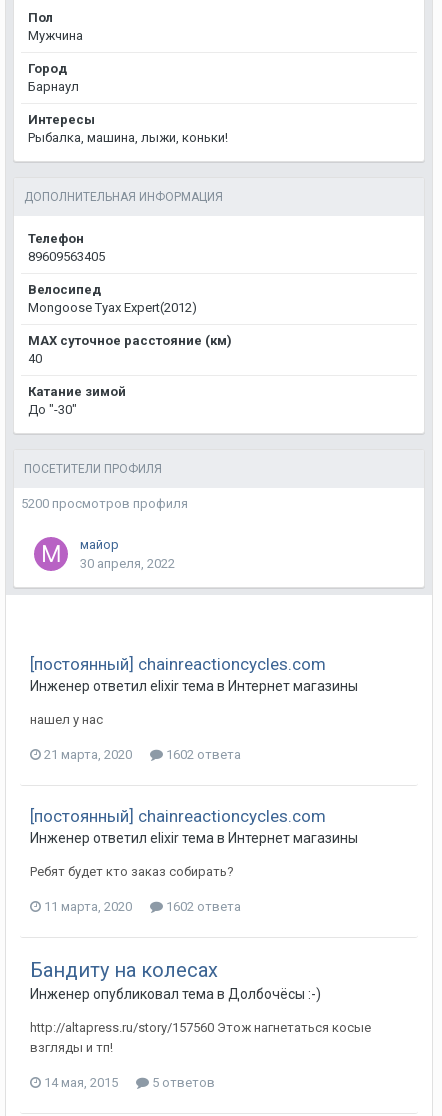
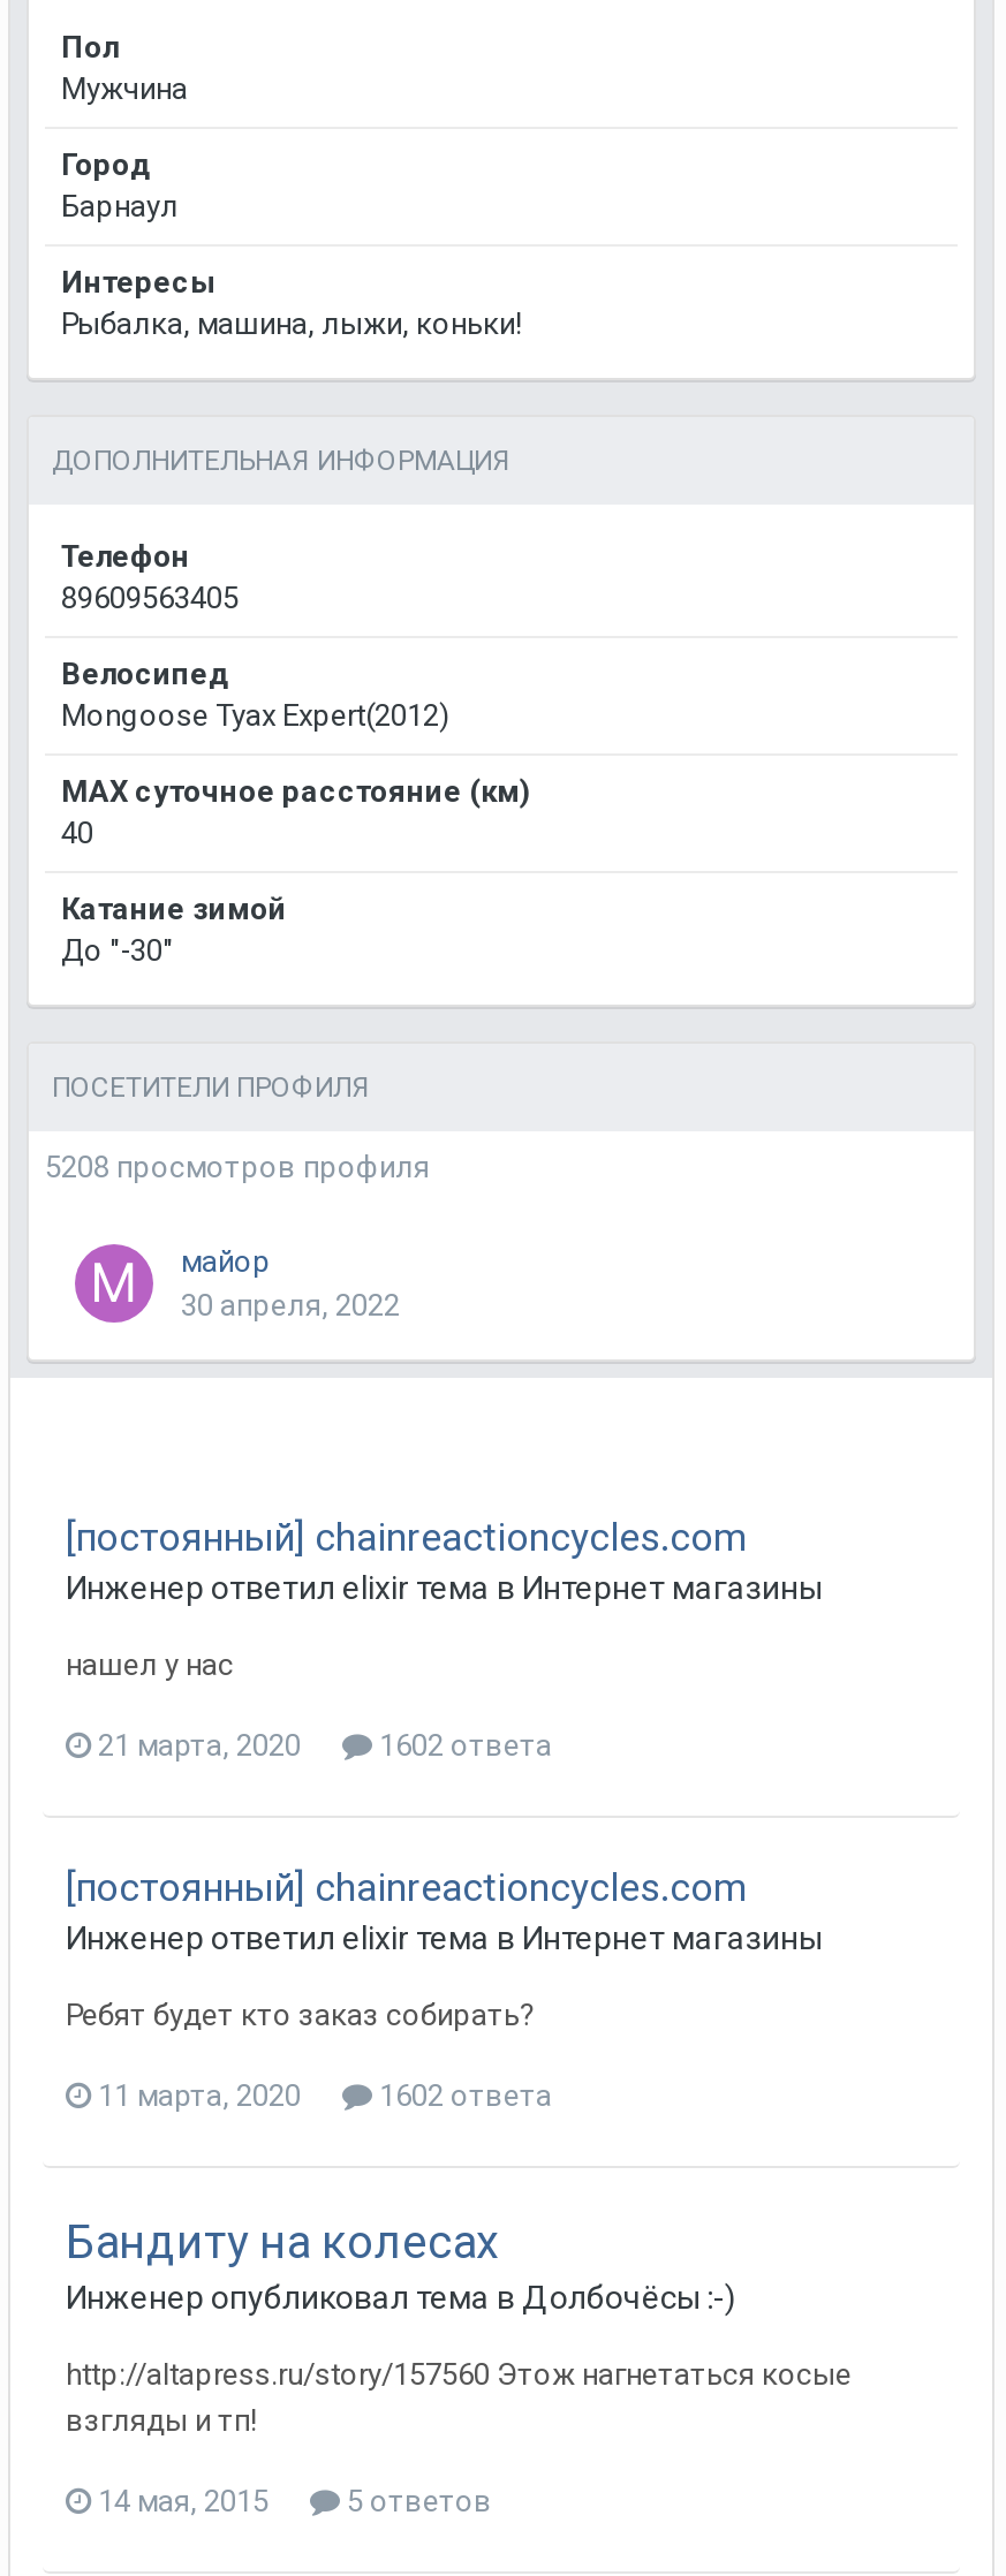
[21,496,188,511] 5200 просмотров профиля -> [45,1150,430,1184] 5208 просмотров профиля

